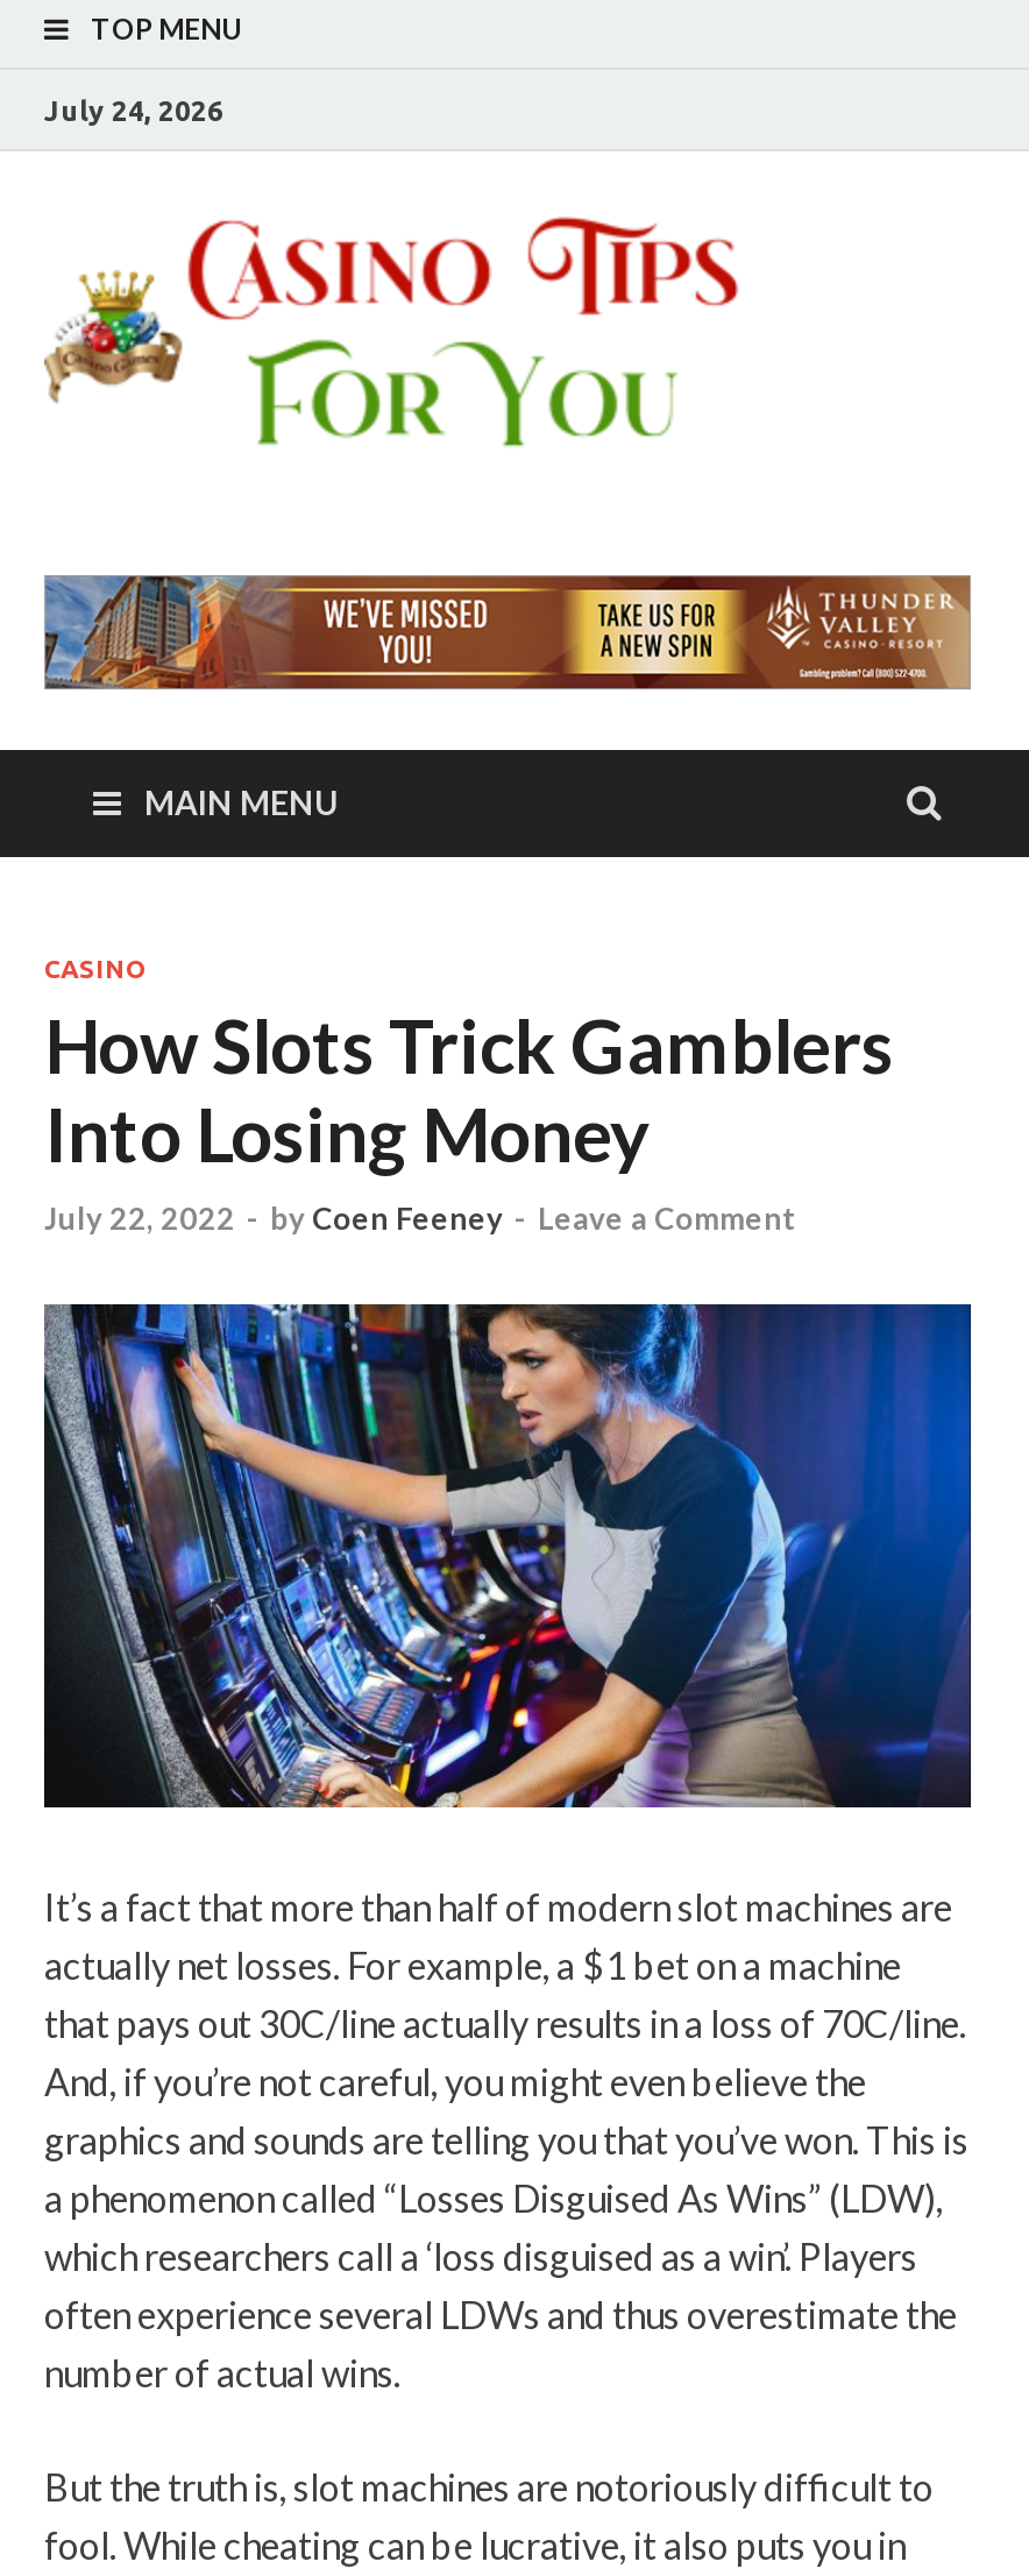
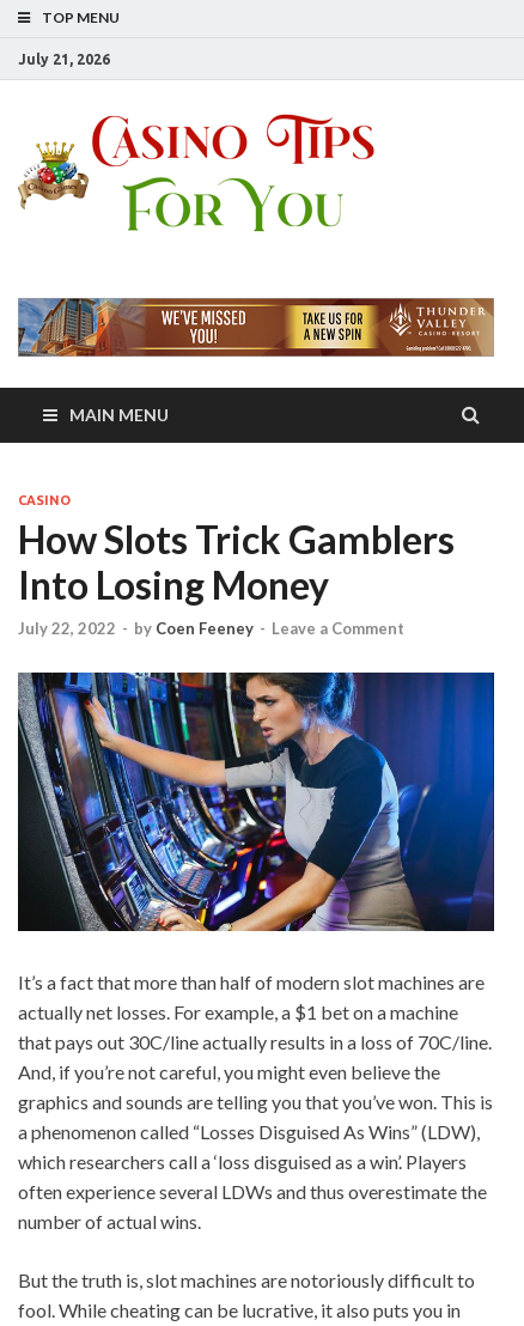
[44,94,223,125] July 24, 2026 -> [18,51,110,66] July 21, 2026

